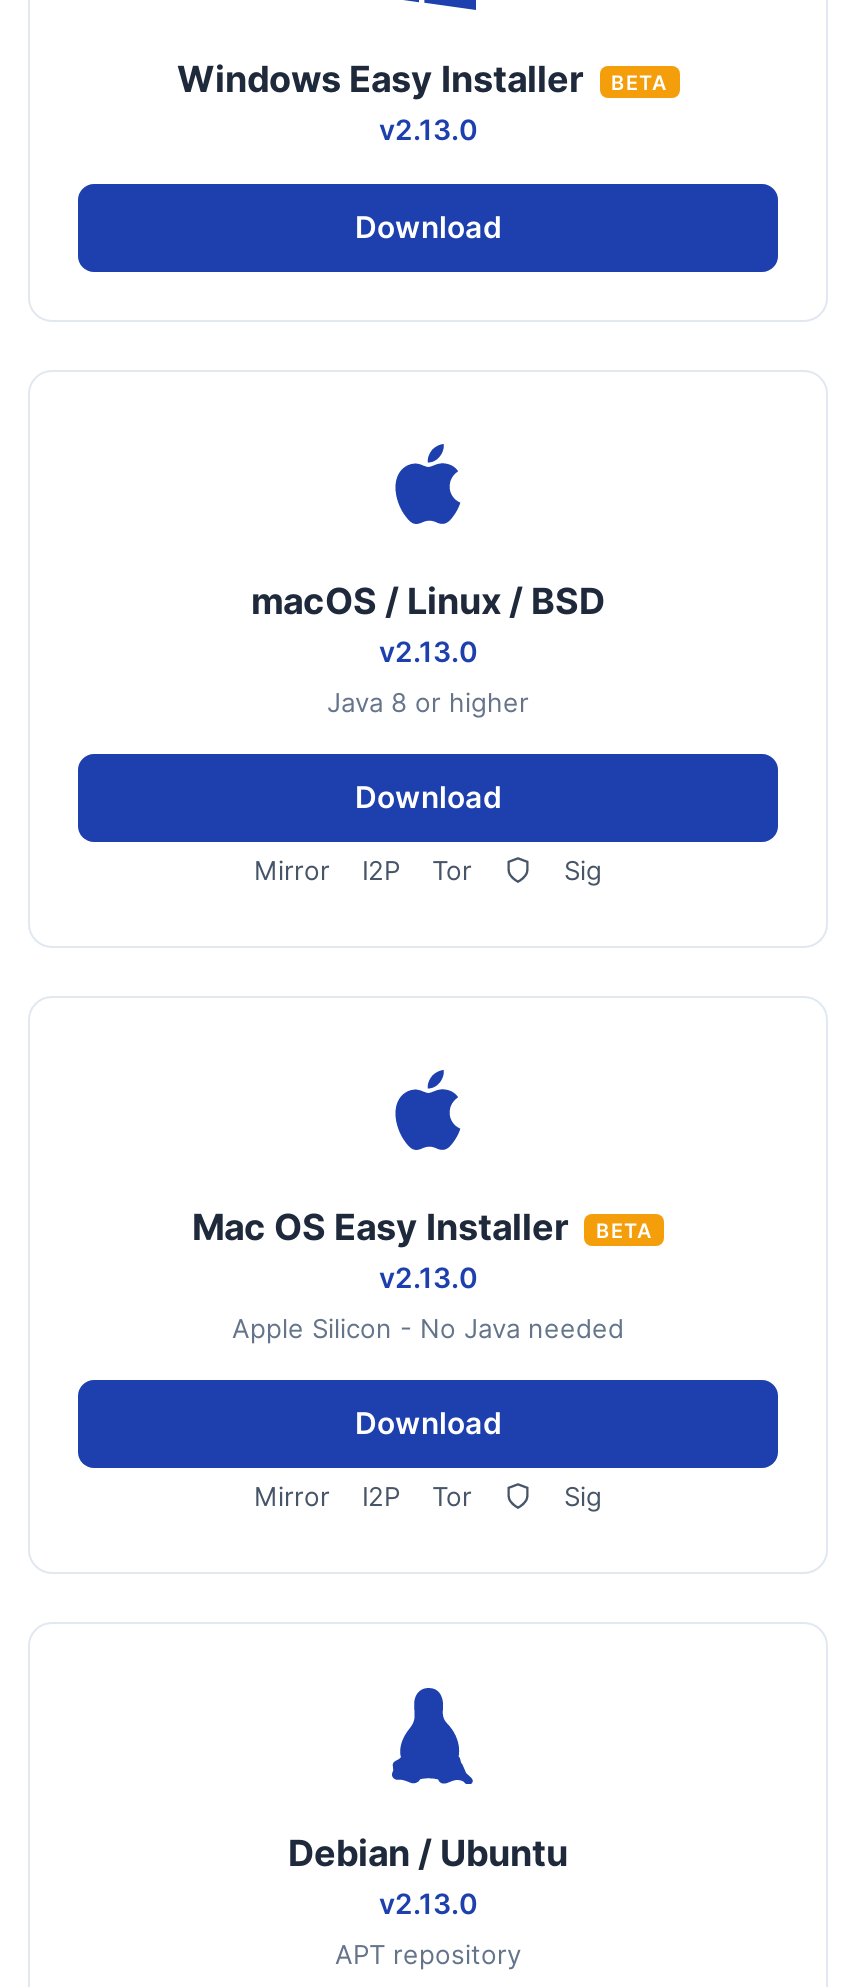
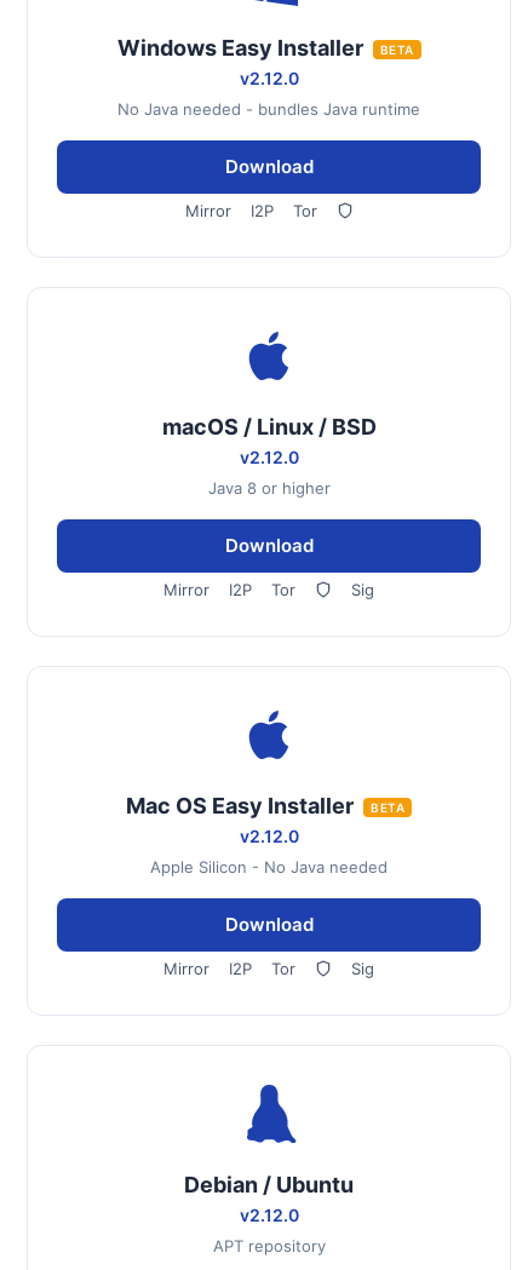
[379,112,477,146] v2.13.0 -> [117,68,420,119] v2.12.0 | No Java needed - bundles Java runtime
none -> [185,201,317,220] Mirror | I2P | Tor
[379,634,477,668] v2.13.0 -> [239,447,299,467] v2.12.0
[379,1260,477,1294] v2.13.0 -> [239,826,299,846] v2.12.0
[379,1886,477,1920] v2.13.0 -> [239,1205,299,1225] v2.12.0

